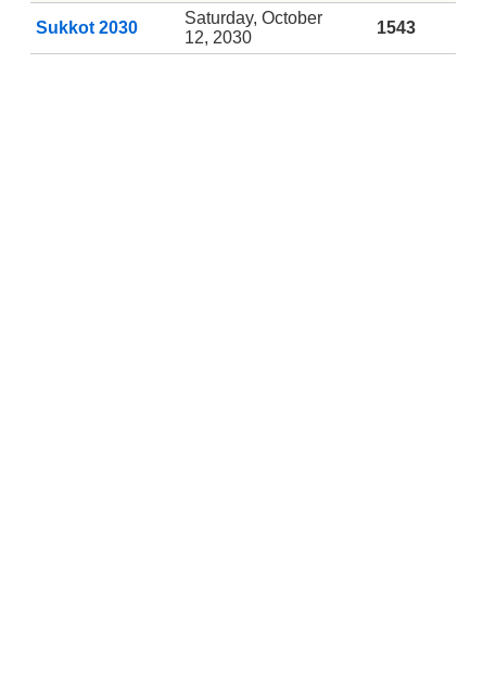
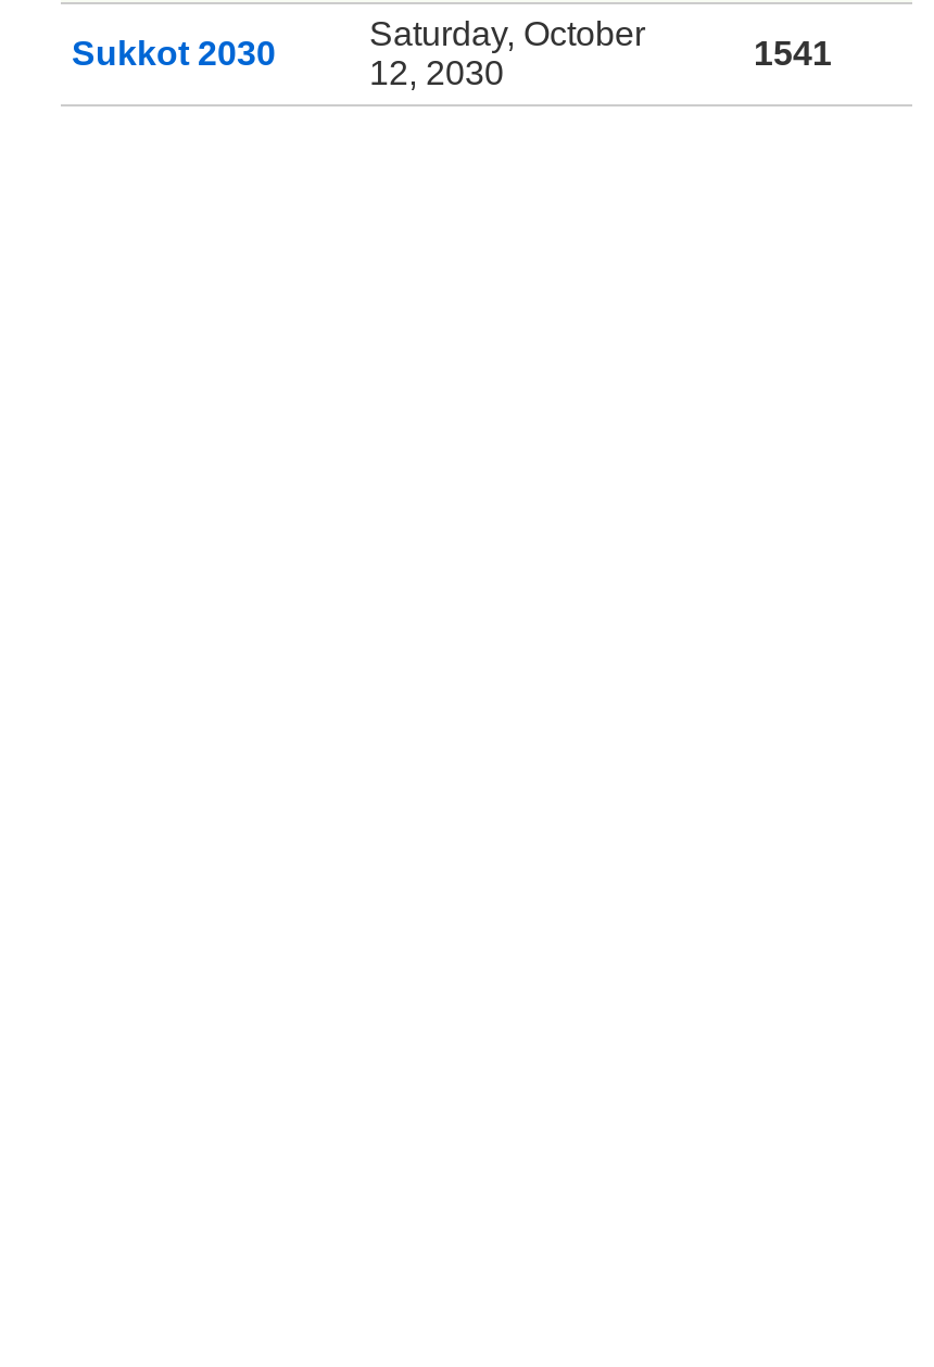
[377,18,416,37] 1543 -> [754,35,832,72] 1541

